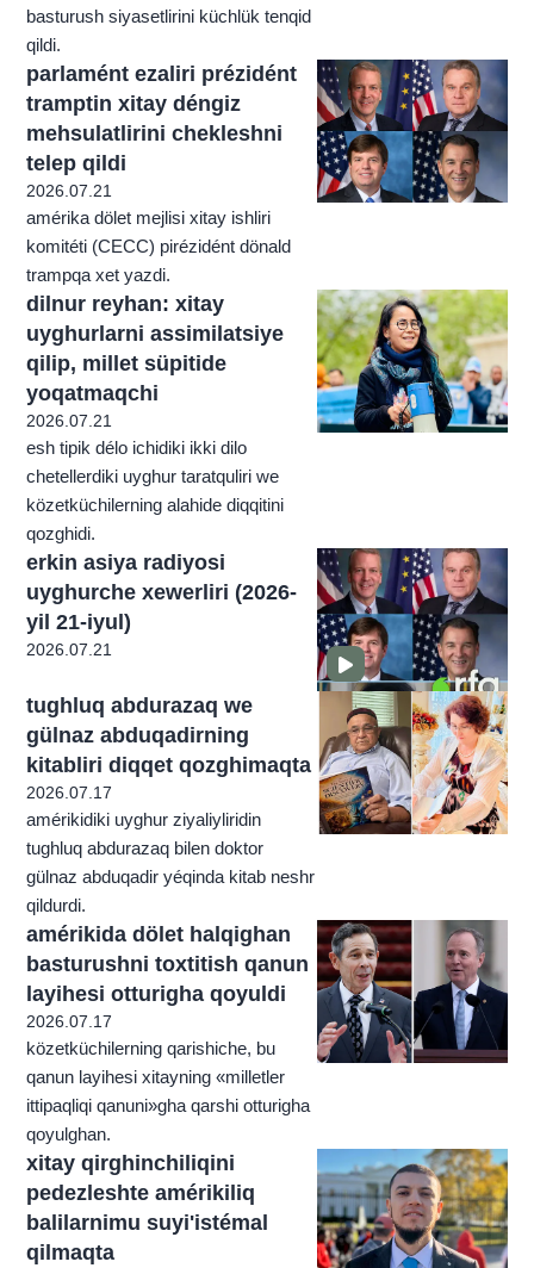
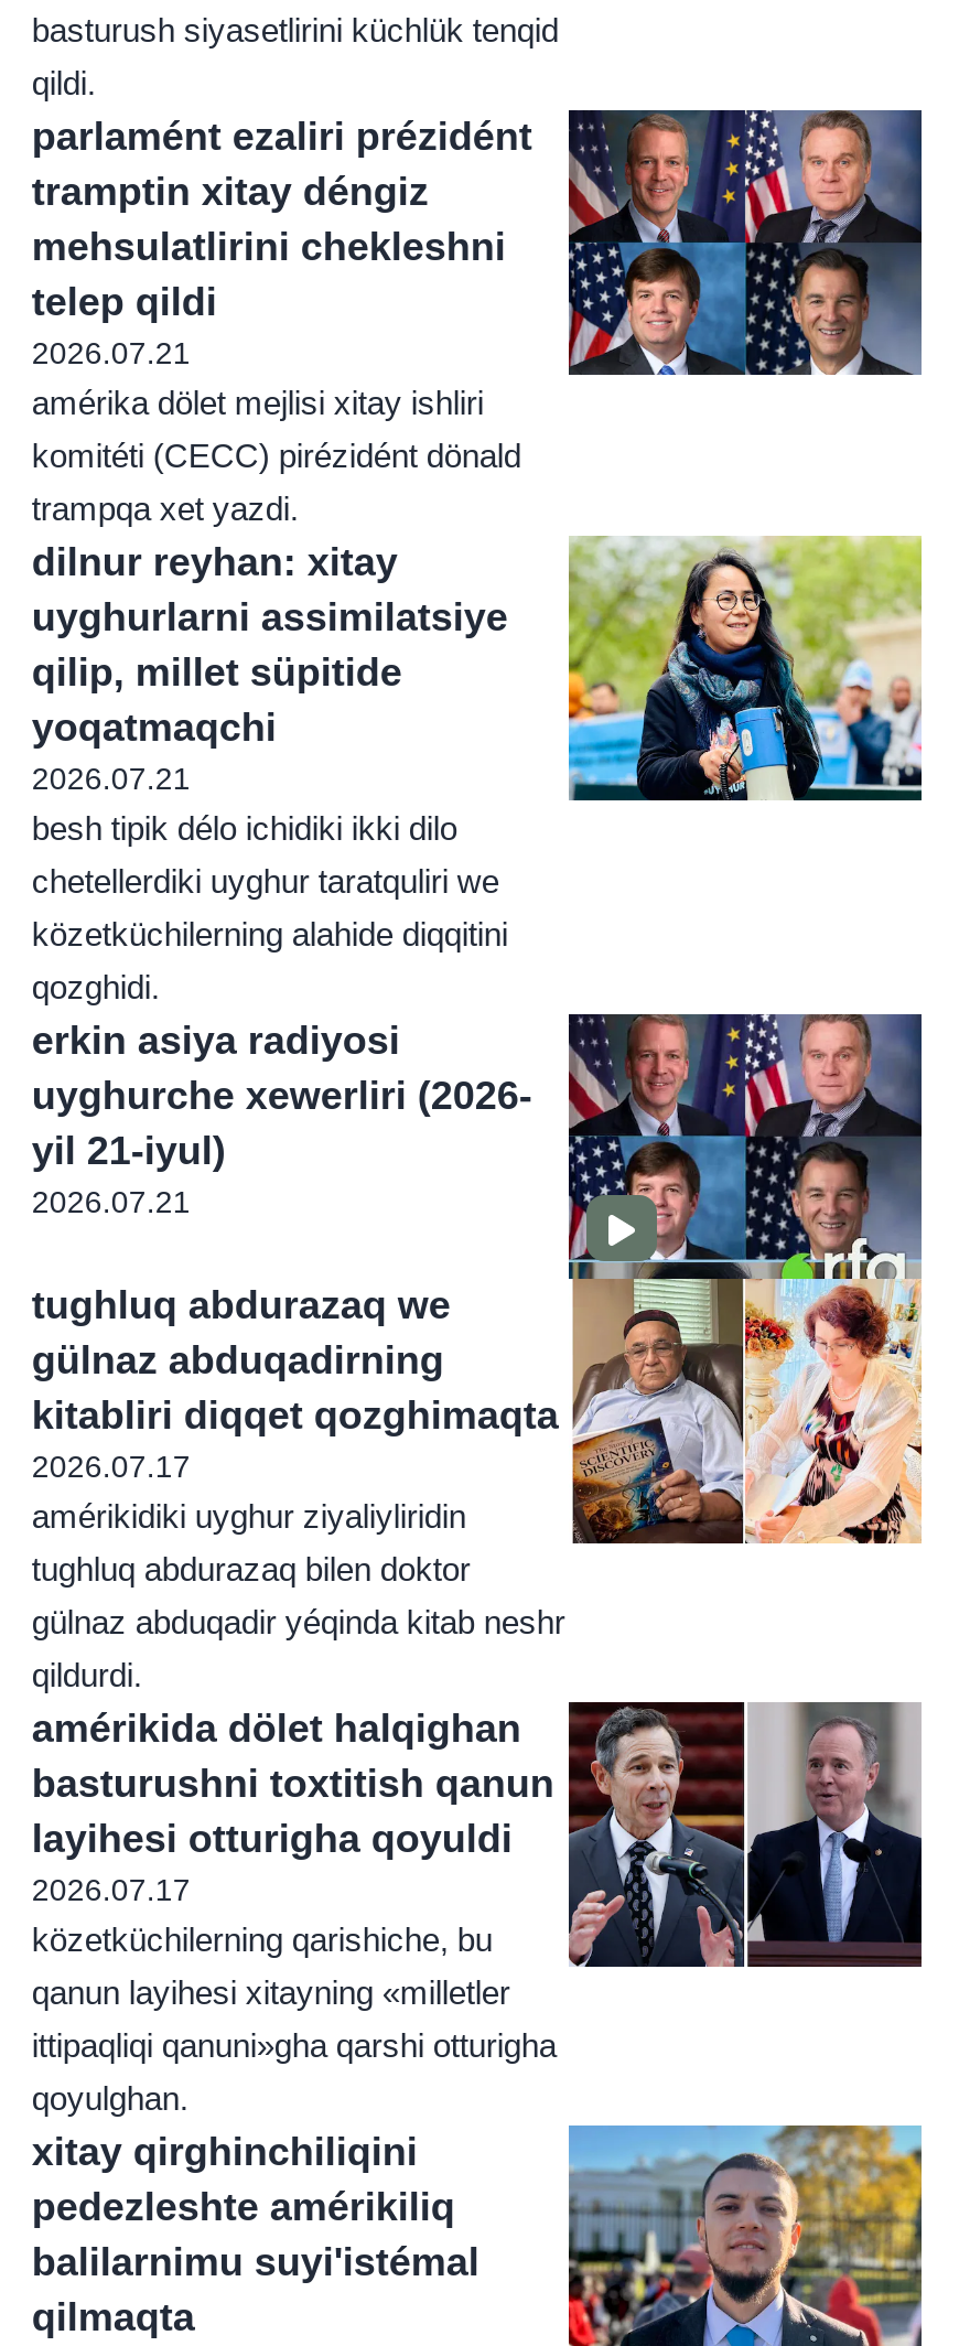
[27,437,247,458] esh tipik délo ichidiki ikki dilo -> [32,809,457,847] besh tipik délo ichidiki ikki dilo

